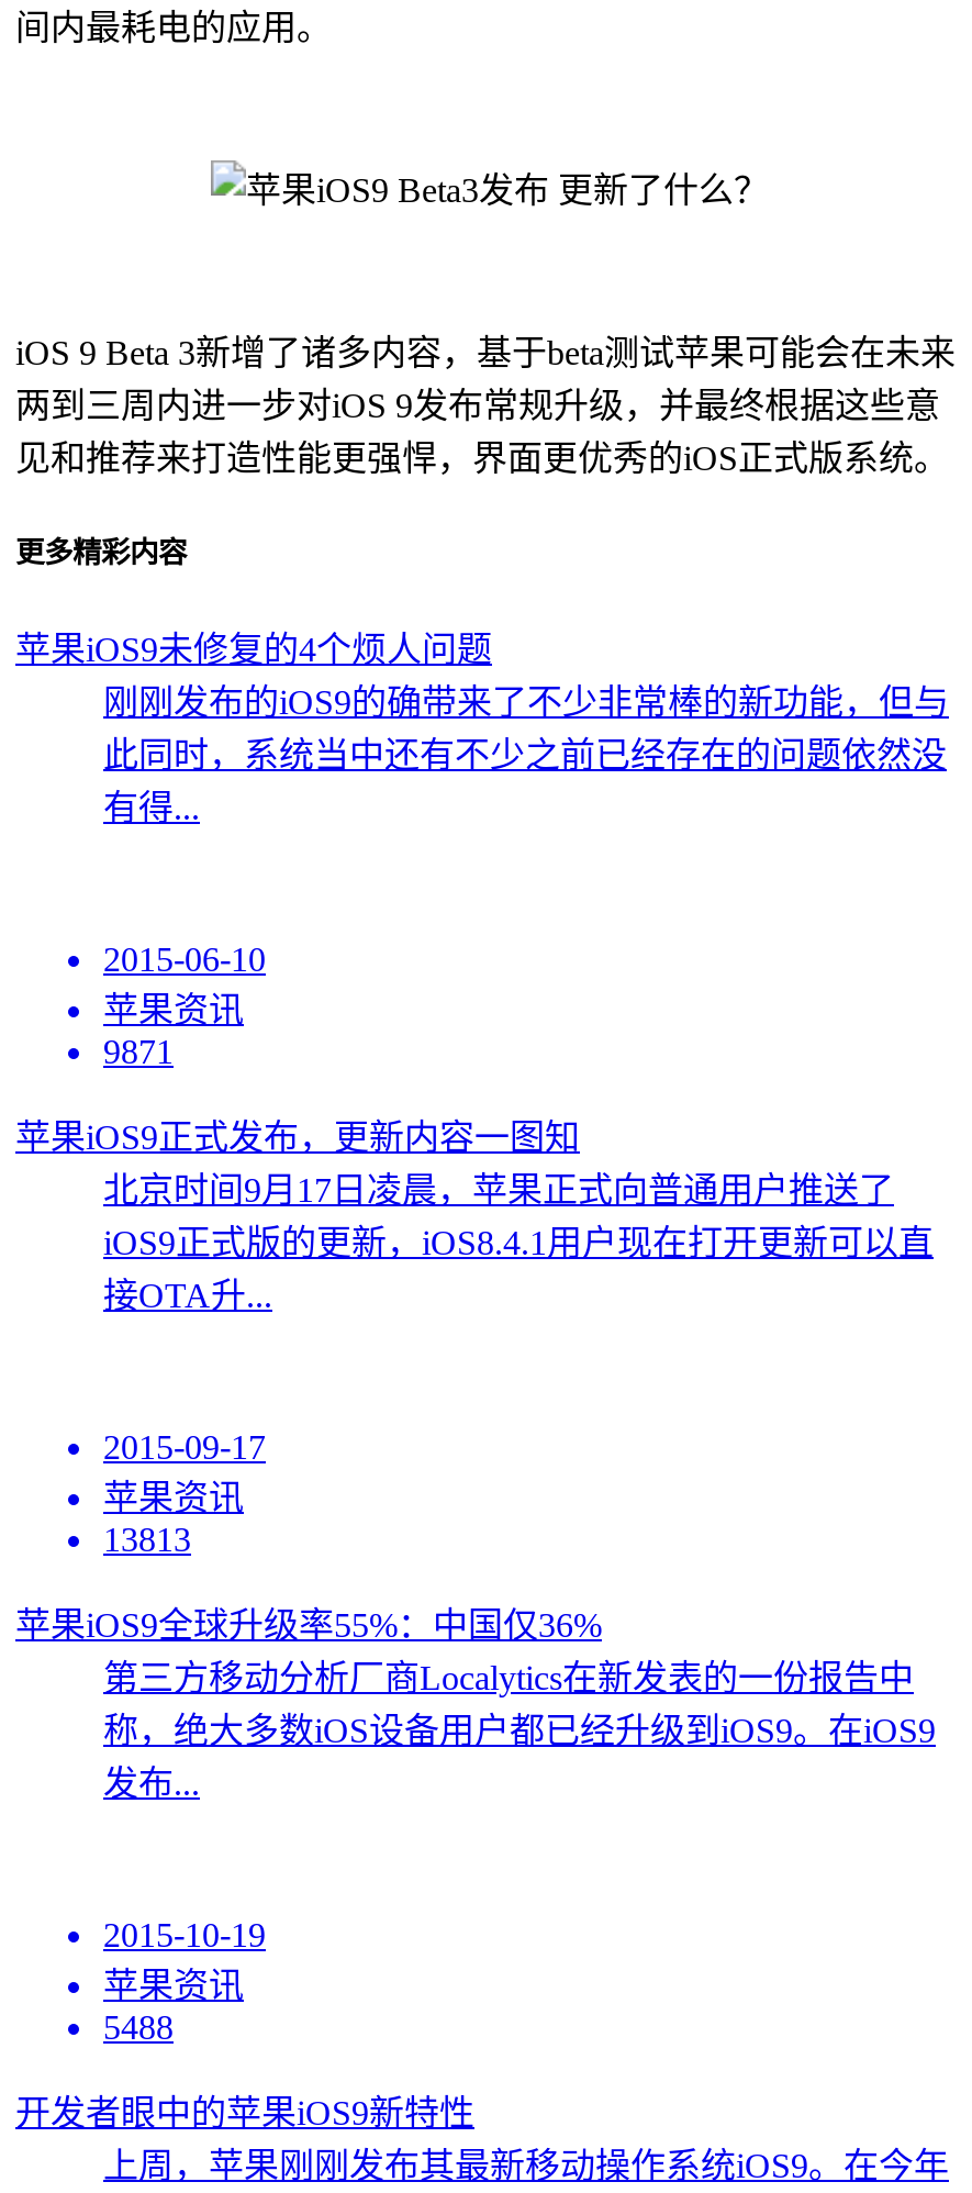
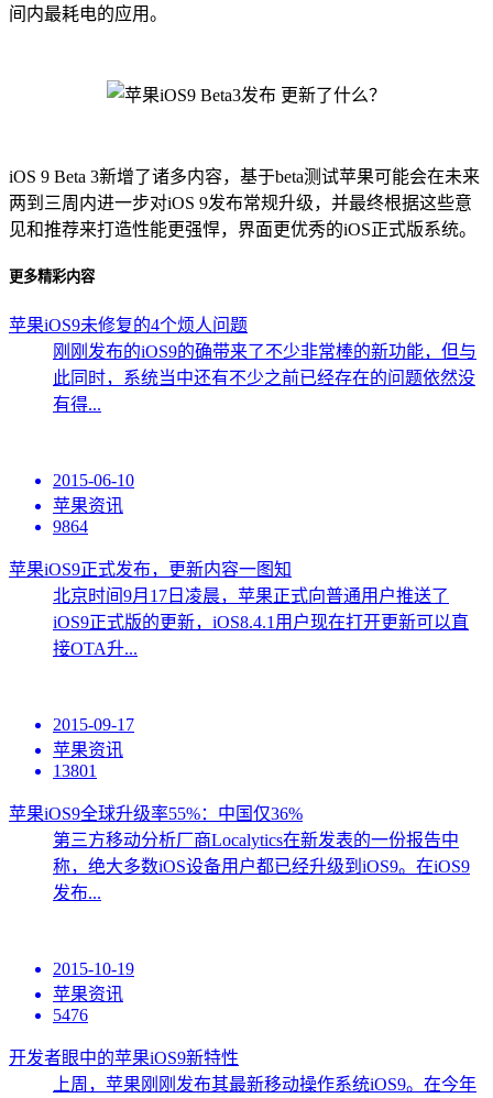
[103,1033,174,1070] 9871 -> [53,517,88,536] 9864
[103,1520,191,1558] 13813 -> [53,761,97,780] 13801
[103,2008,174,2046] 5488 -> [53,1005,88,1024] 5476

